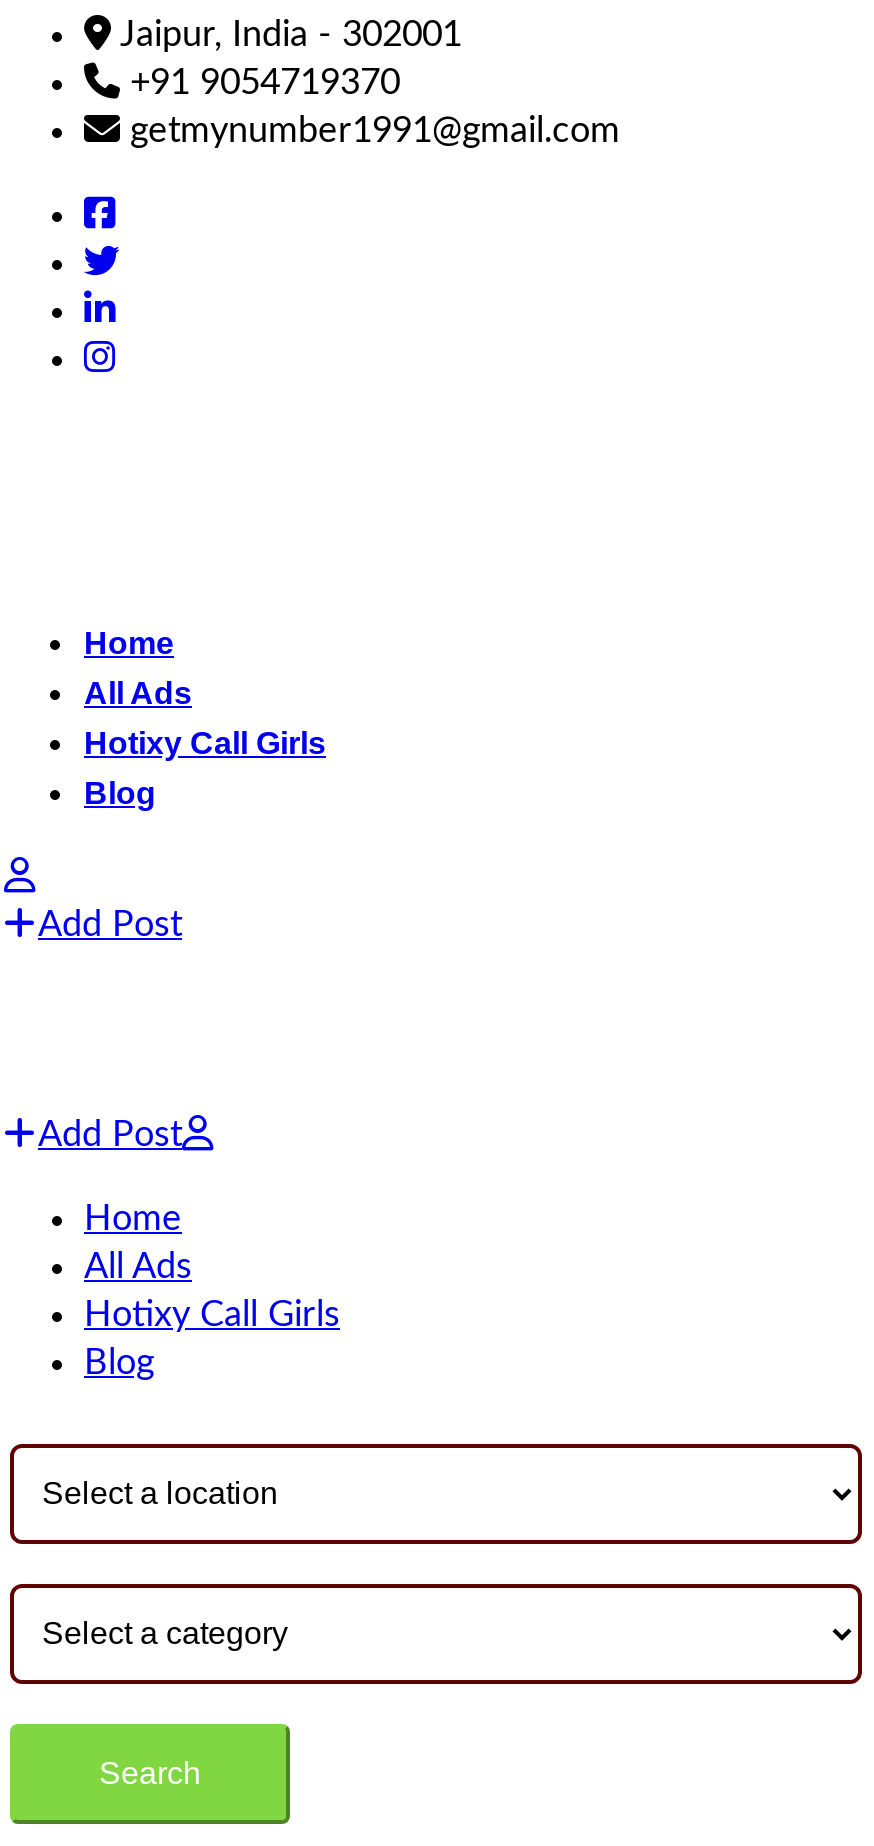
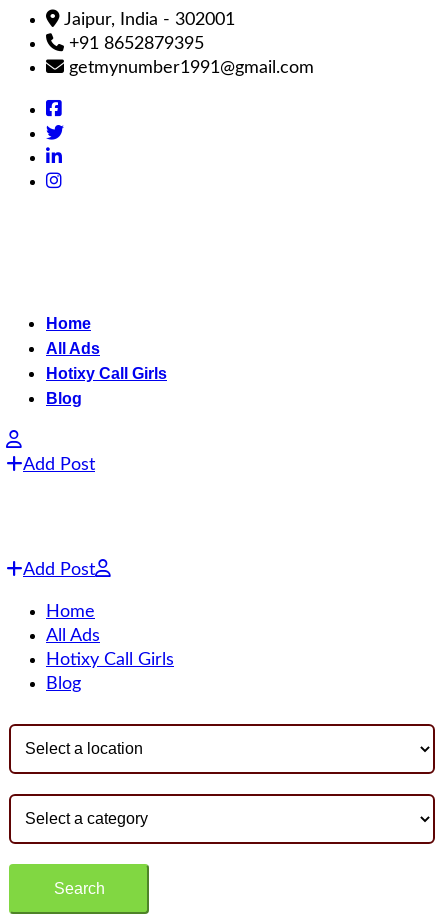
[130,66,400,102] +91 9054719370 -> [69,35,204,53] +91 8652879395

